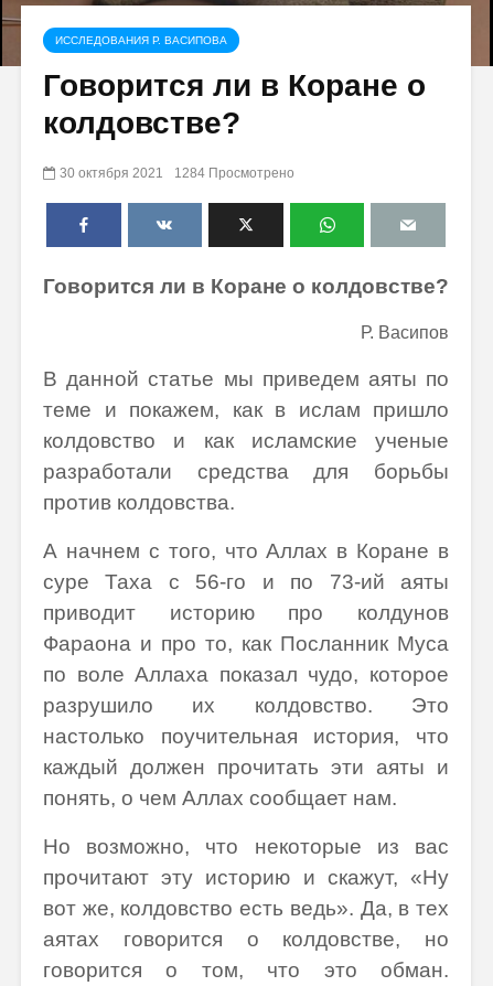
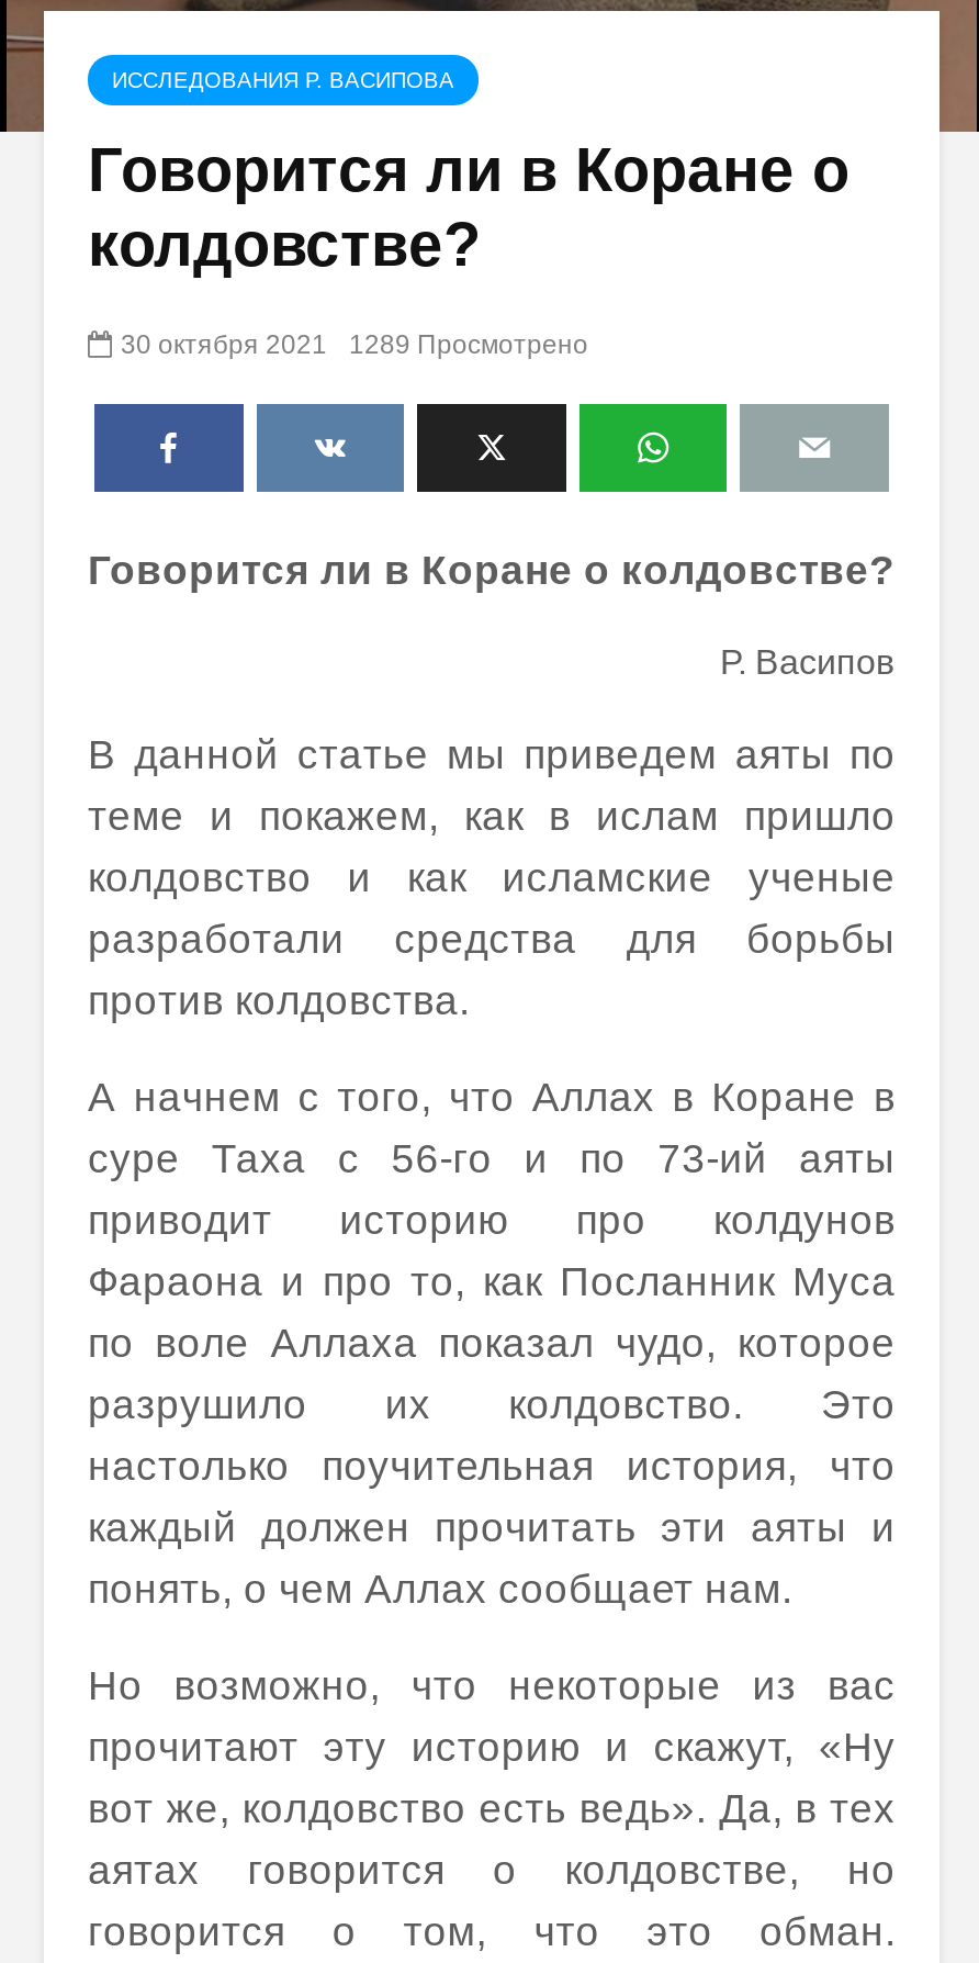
[60,165,294,181] 30 октября 2021 1284 Просмотрено -> [121,329,588,360] 30 октября 2021 1289 Просмотрено

